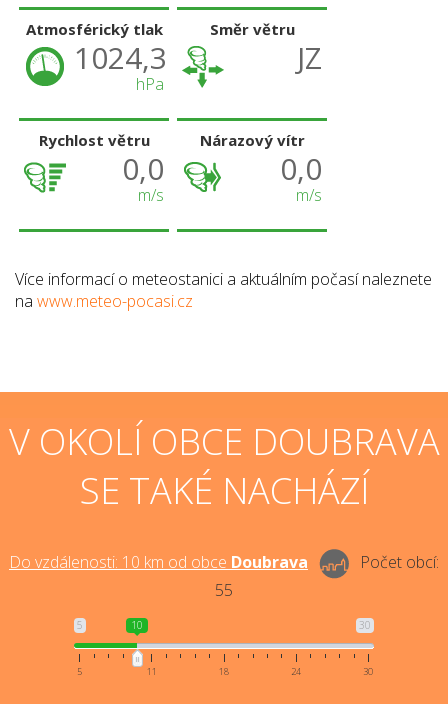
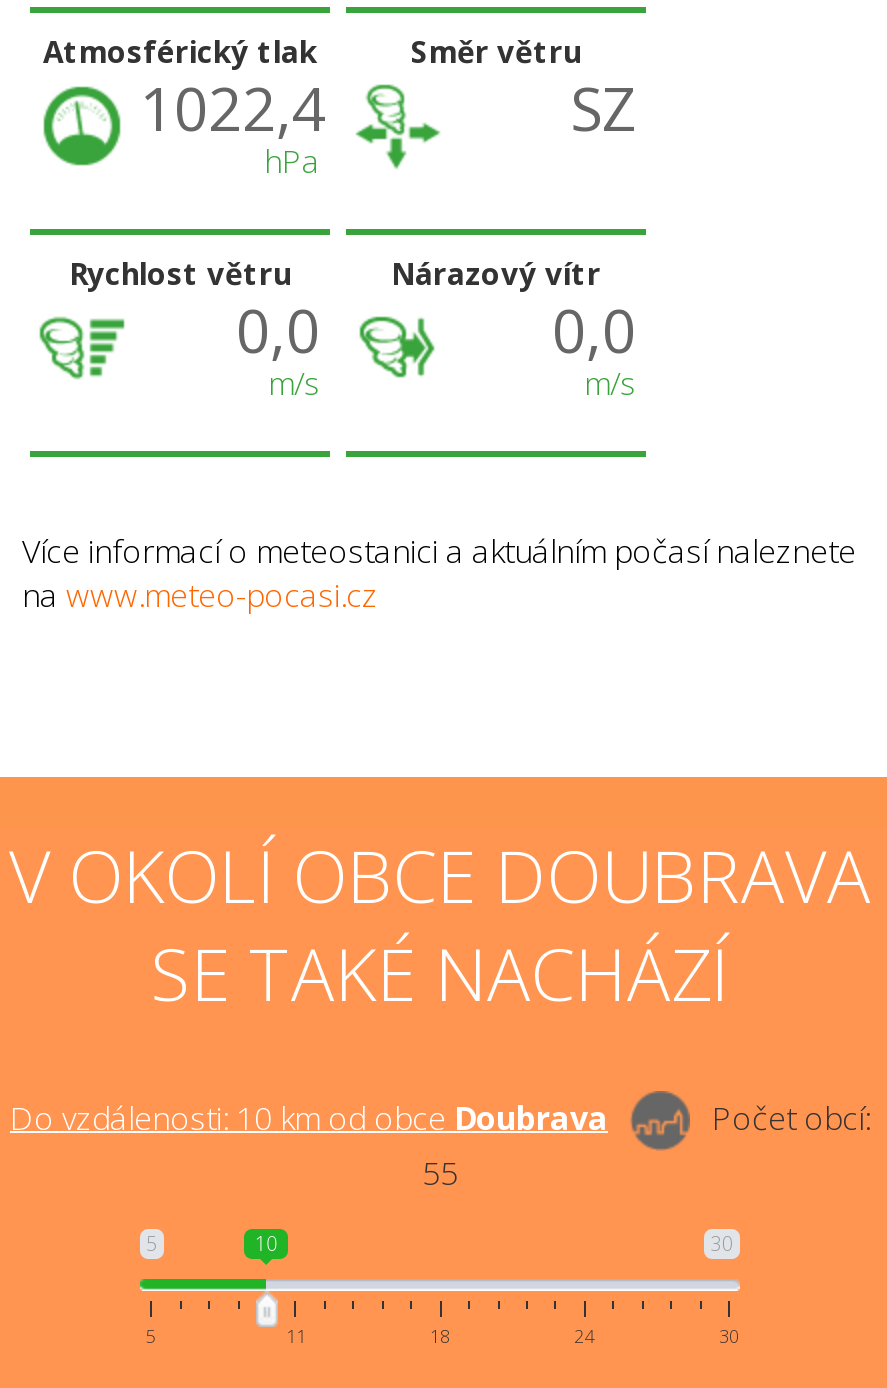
[74,37,167,78] 1024,3 -> [140,68,326,150] 1022,4
[297,37,322,78] JZ -> [570,68,636,150] SZ

